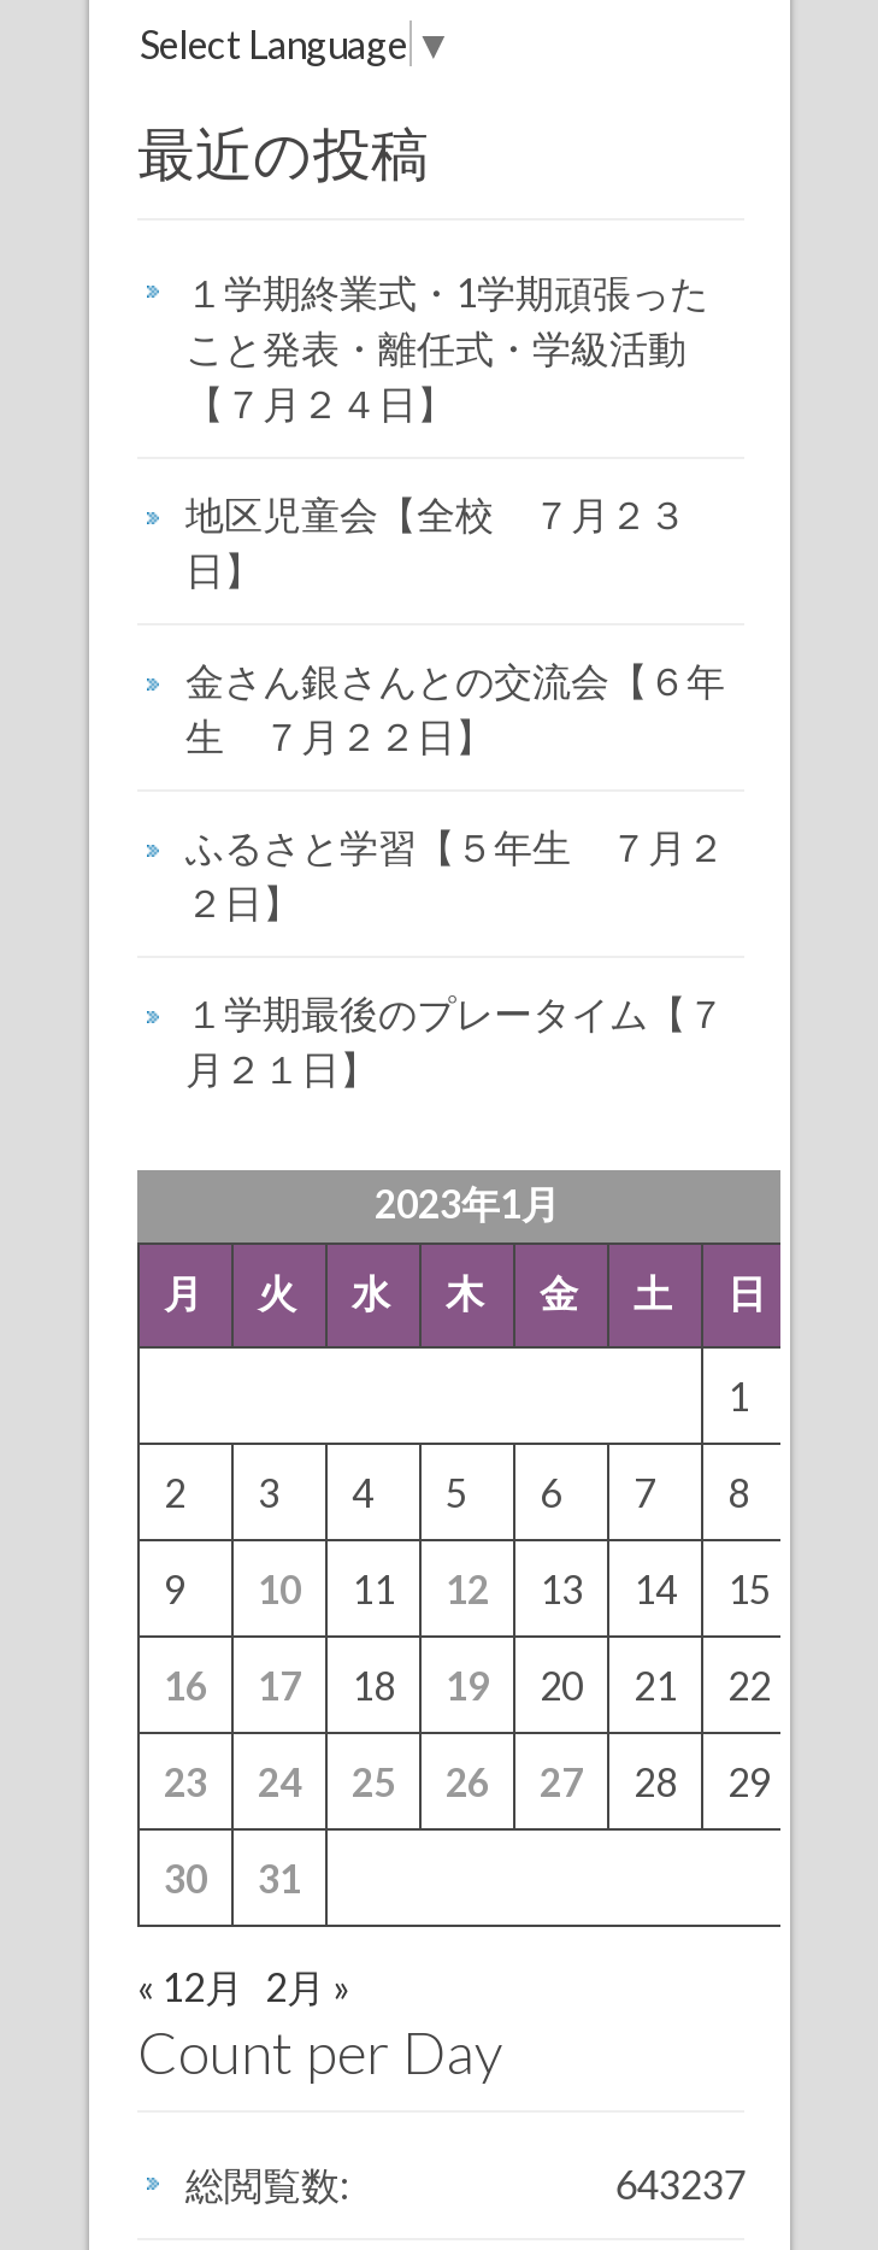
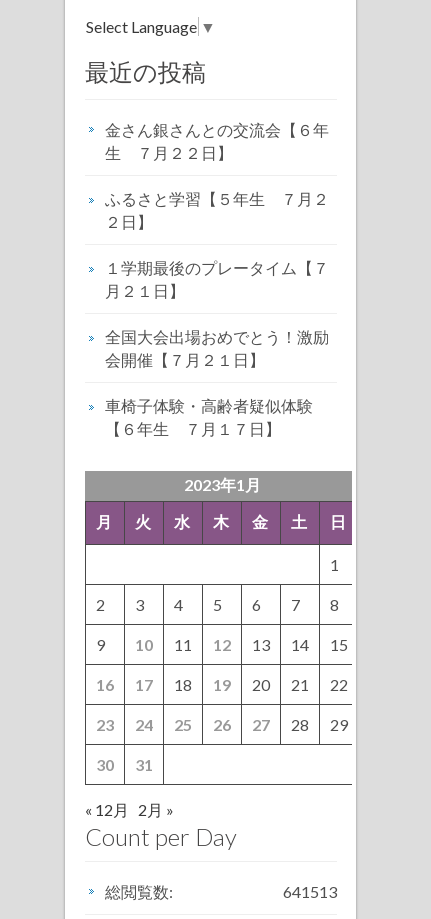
[185,268,708,591] １学期終業式・1学期頑張った | こと発表・離任式・学級活動 | 【７月２４日】 | 地区児童会【全校 ７月２３ | 日】 -> none
moved [185,656,725,1090] -> [105,120,329,300]: 金さん銀さんとの交流会【６年 | 生 ７月２２日】 | ふるさと学習【５年生 ７月２ | ２日】 | １学期最後のプレータイム【７ | 月２１日】
none -> [105,327,329,438] 全国大会出場おめでとう！激励 | 会開催【７月２１日】 | 車椅子体験・高齢者疑似体験 | 【６年生 ７月１７日】
[615,2160,745,2206] 643237 -> [283,882,337,901] 641513

